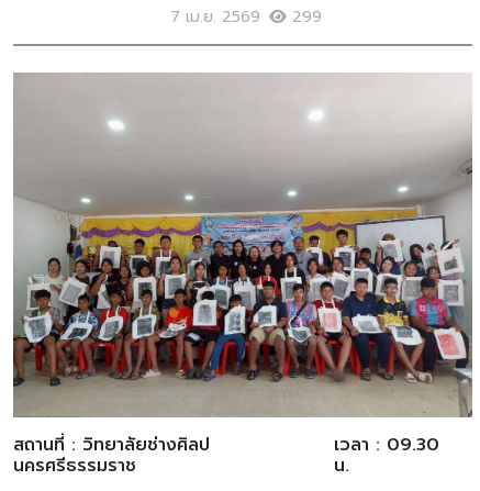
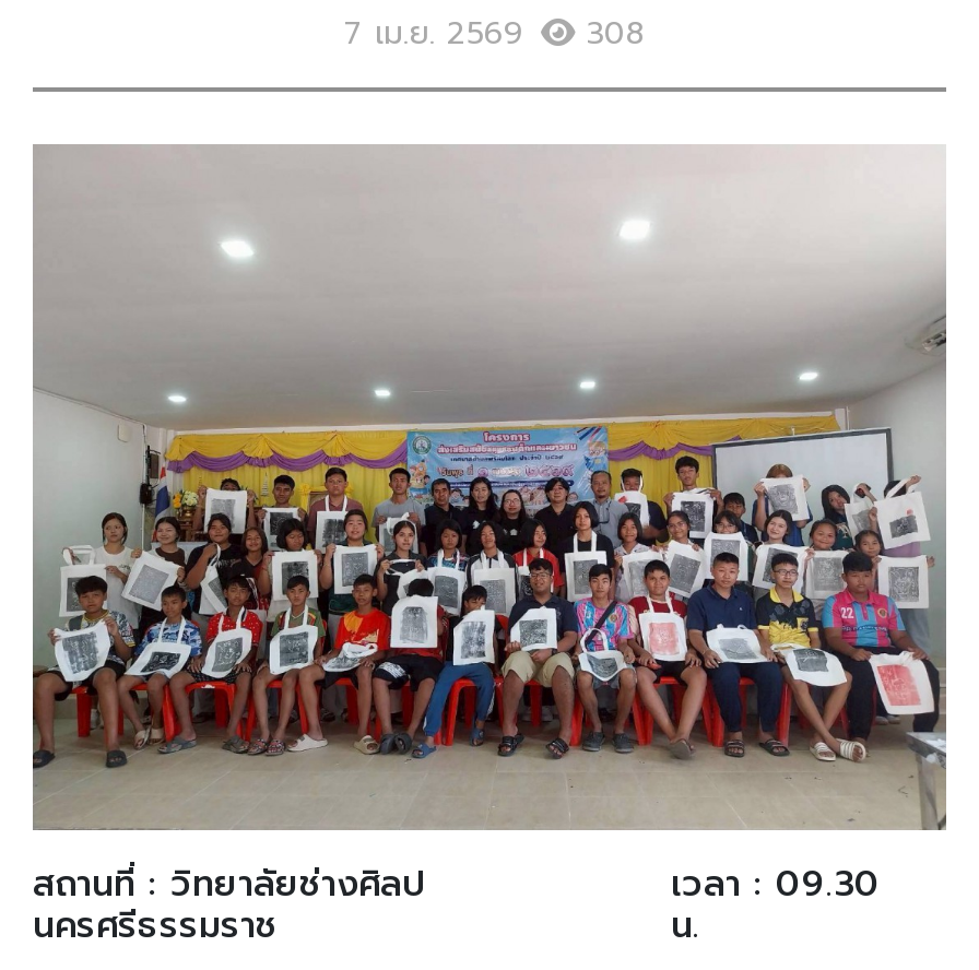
[164,5,321,29] 7 เม.ย. 2569 299 -> [333,11,646,57] 7 เม.ย. 2569 308

